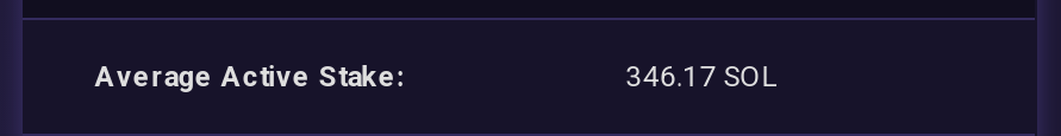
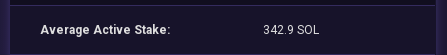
[626,60,776,93] 346.17 SOL -> [263,23,319,37] 342.9 SOL

